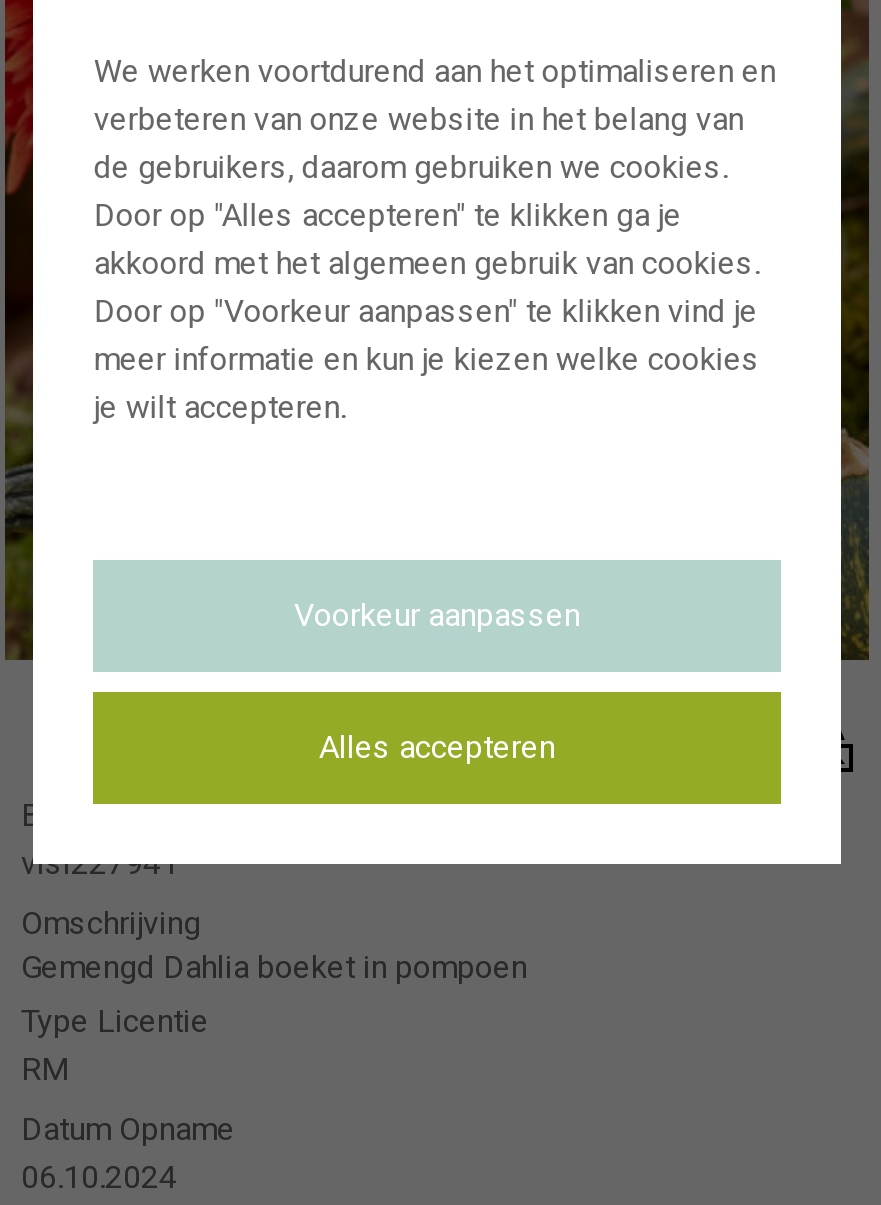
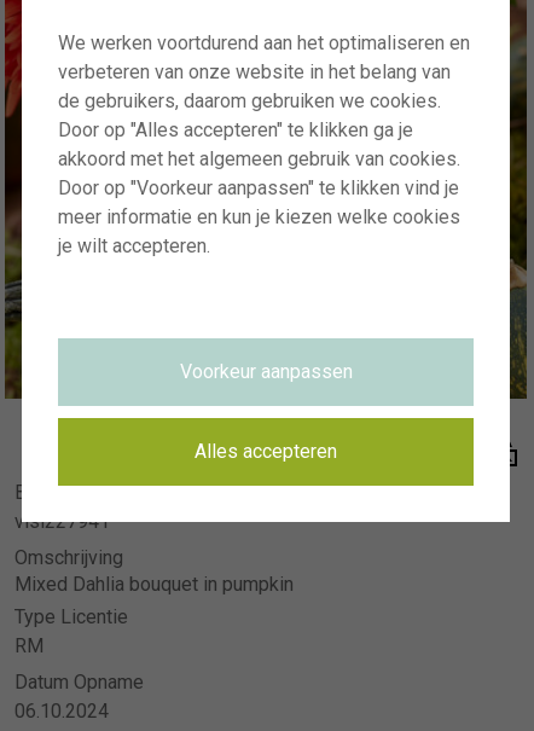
[21,948,527,986] Gemengd Dahlia boeket in pompoen -> [14,573,294,596] Mixed Dahlia bouquet in pumpkin

